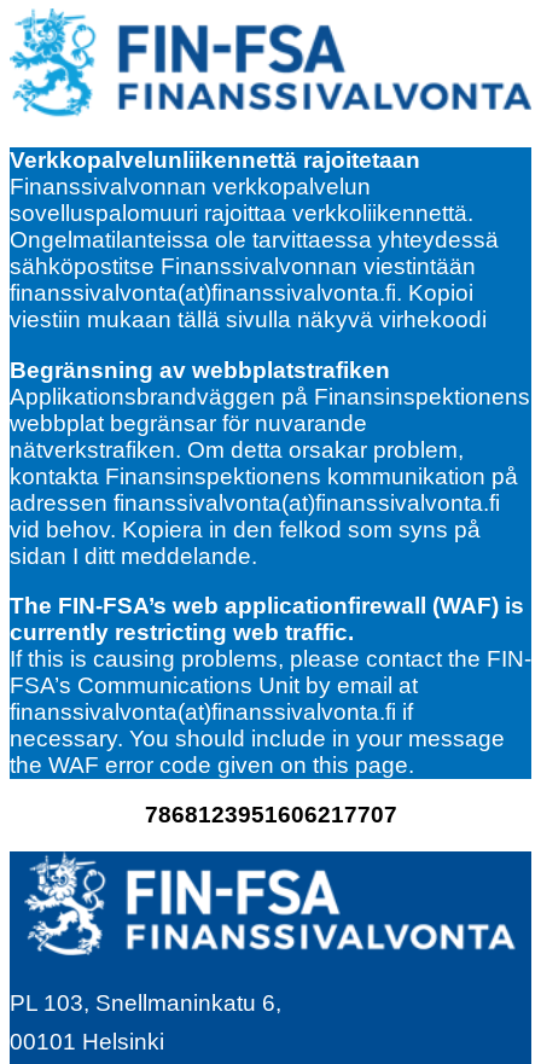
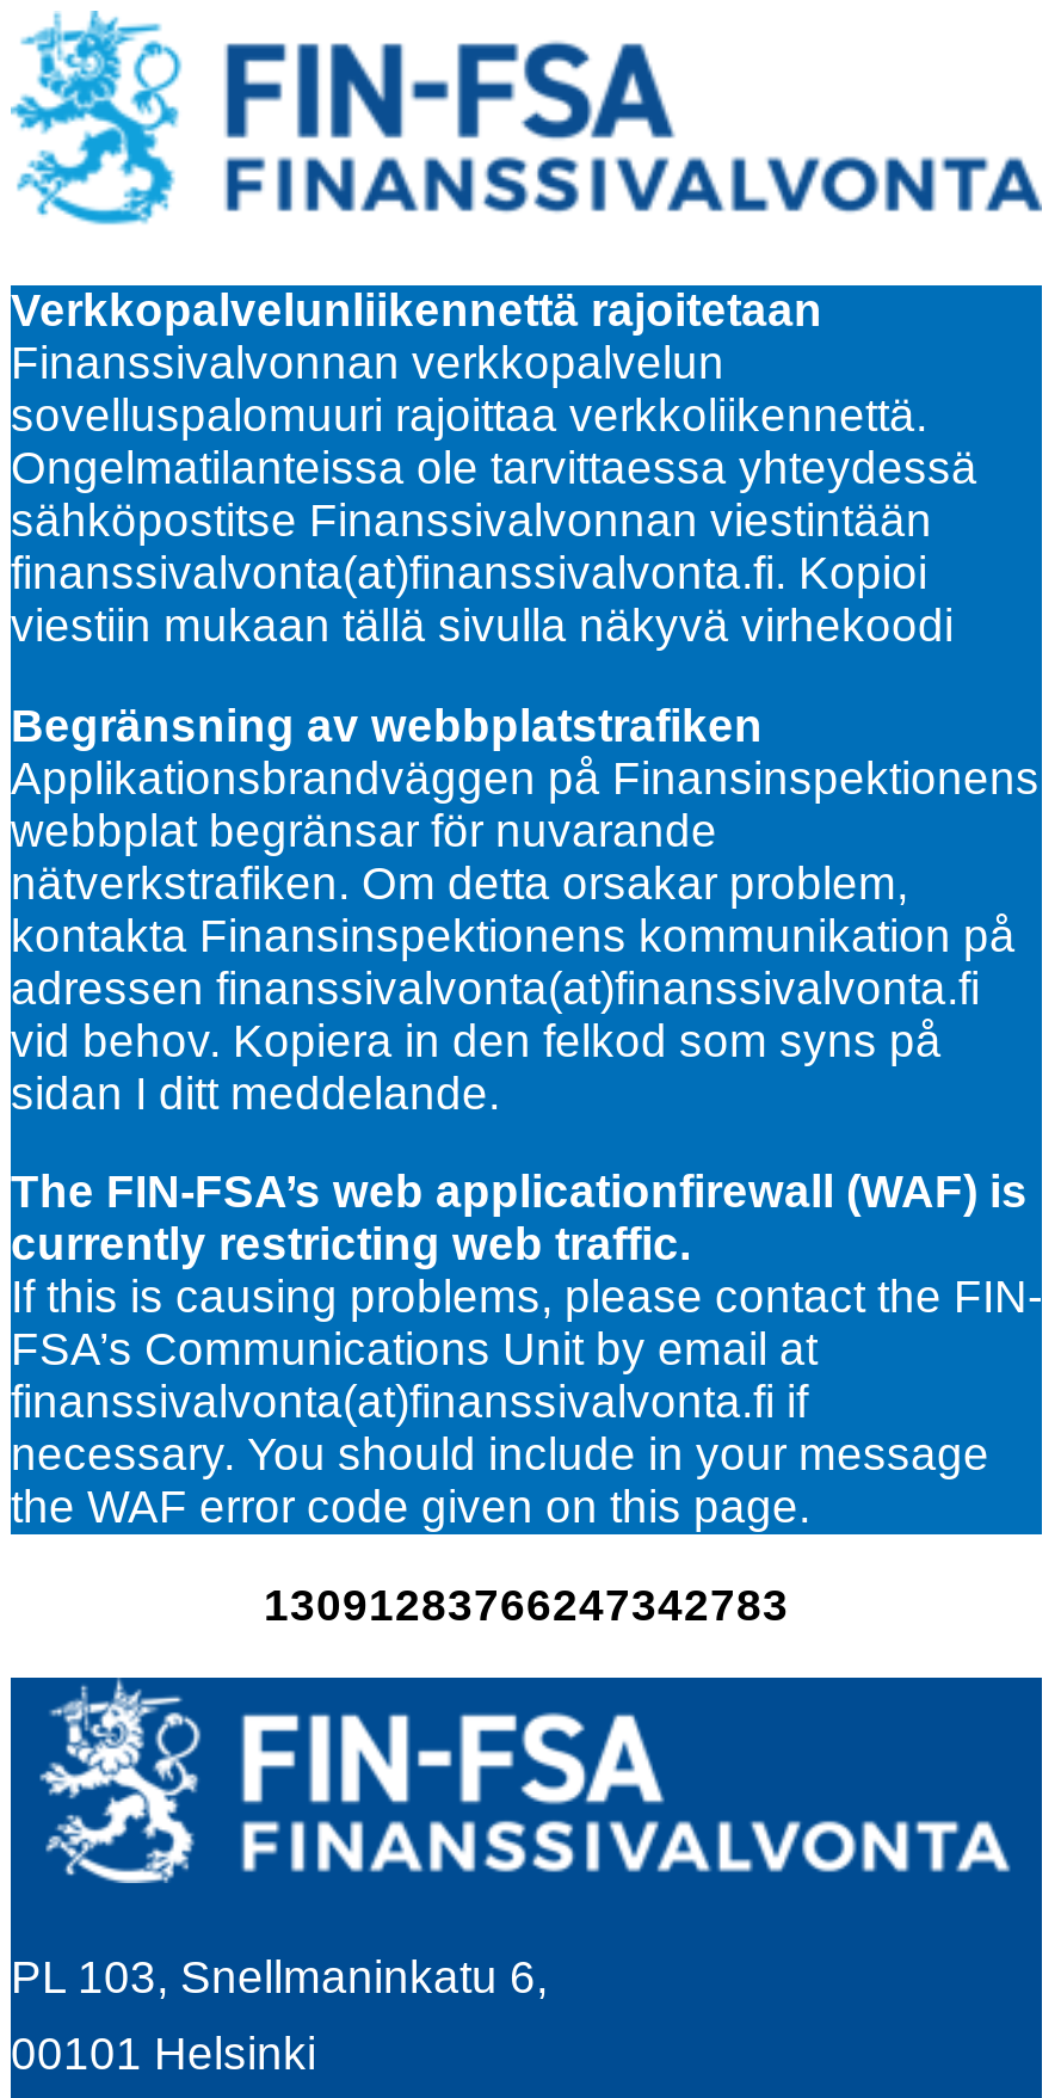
[144,802,397,827] 7868123951606217707 -> [264,1580,789,1630] 13091283766247342783

